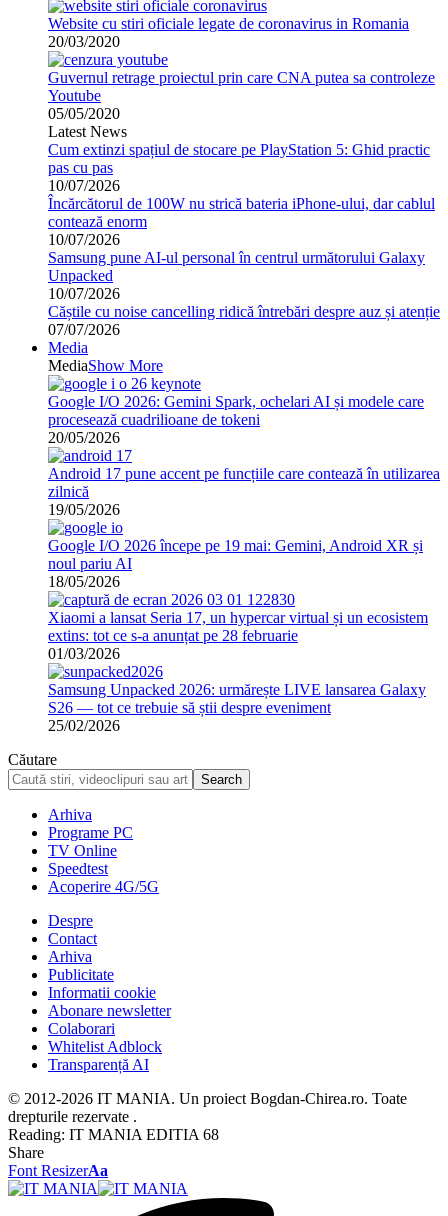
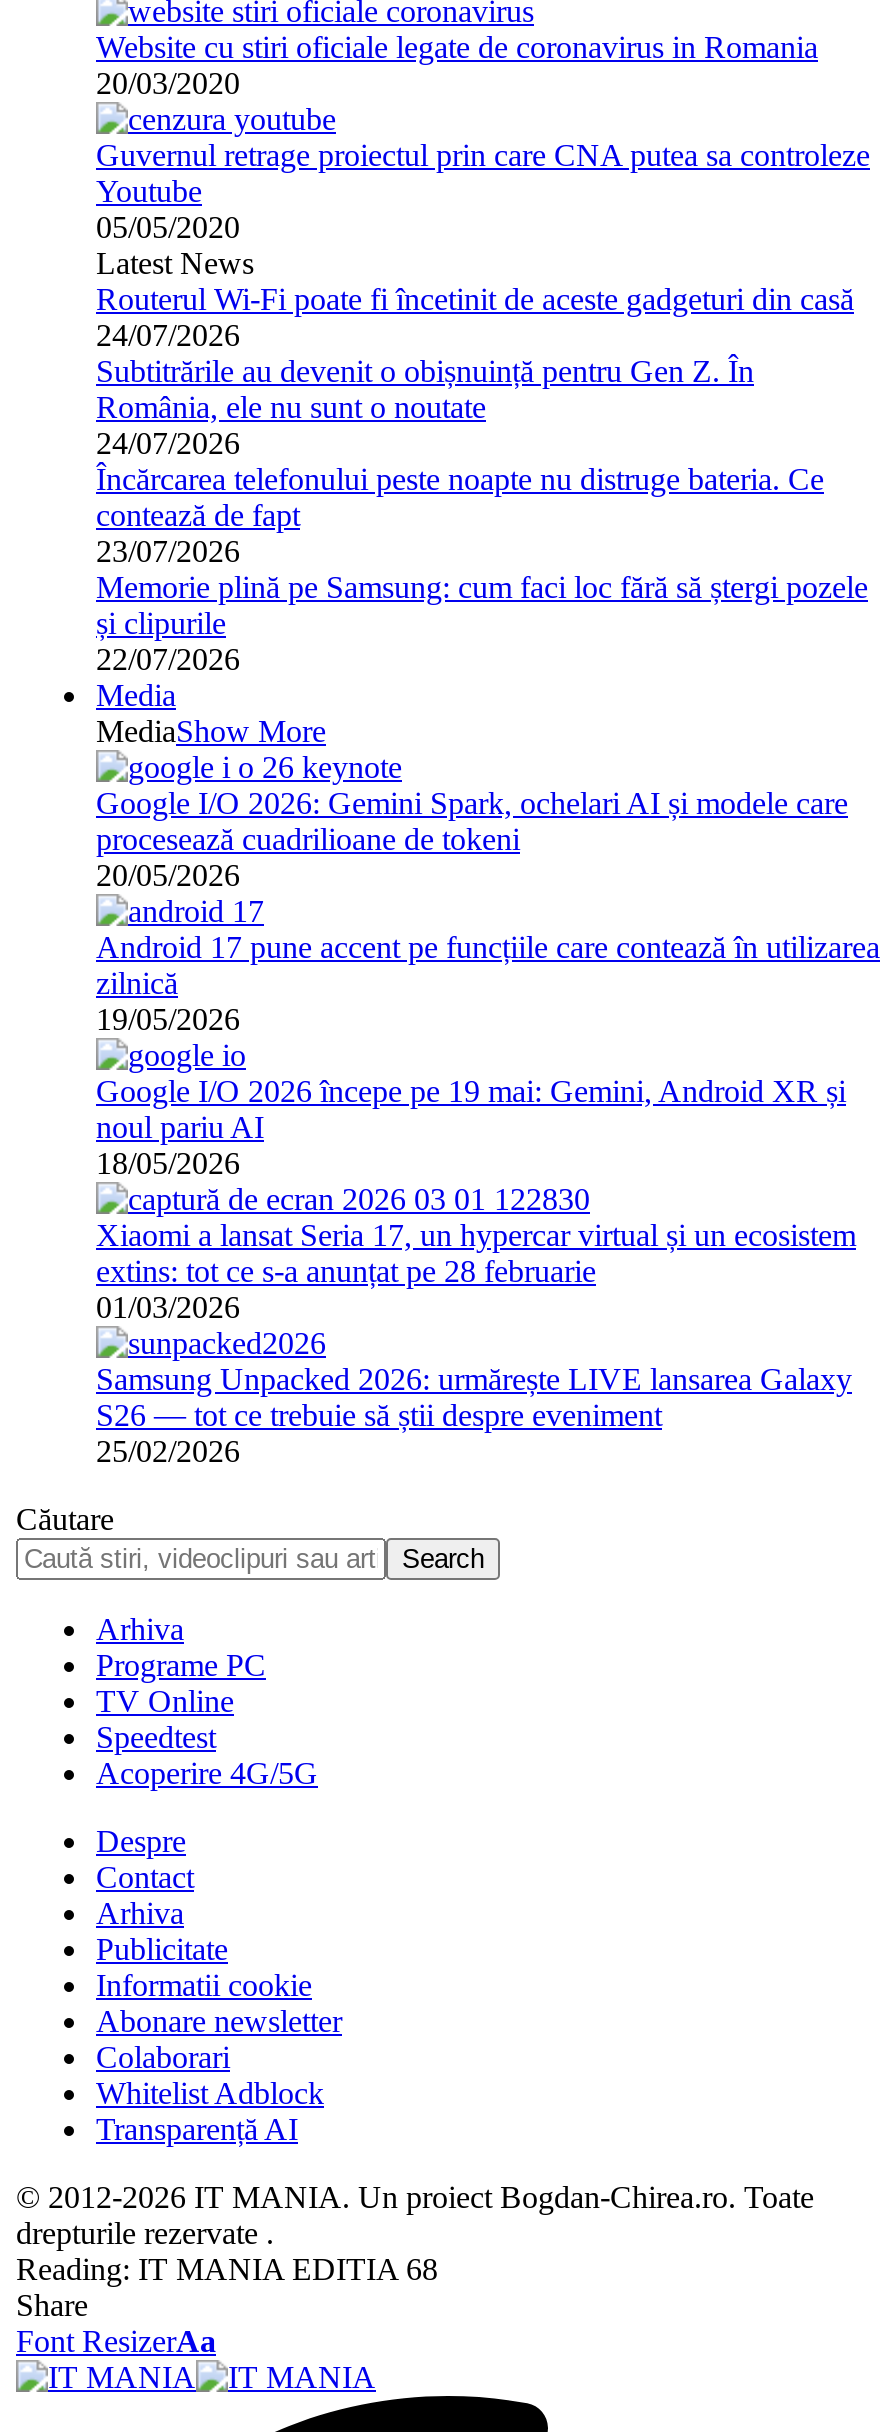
[48,141,440,338] Cum extinzi spațiul de stocare pe PlayStation 5: Ghid practic | pas cu pas | 10/07/2026 | Încărcătorul de 100W nu strică bateria iPhone-ului, dar cablul | contează enorm | 10/07/2026 | Samsung pune AI-ul personal în centrul următorului Galaxy | Unpacked | 10/07/2026 | Căștile cu noise cancelling ridică întrebări despre auz și atenție | 07/07/2026 -> [96,282,868,676] Routerul Wi-Fi poate fi încetinit de aceste gadgeturi din casă | 24/07/2026 | Subtitrările au devenit o obișnuință pentru Gen Z. În | România, ele nu sunt o noutate | 24/07/2026 | Încărcarea telefonului peste noapte nu distruge bateria. Ce | contează de fapt | 23/07/2026 | Memorie plină pe Samsung: cum faci loc fără să ștergi pozele | și clipurile | 22/07/2026

